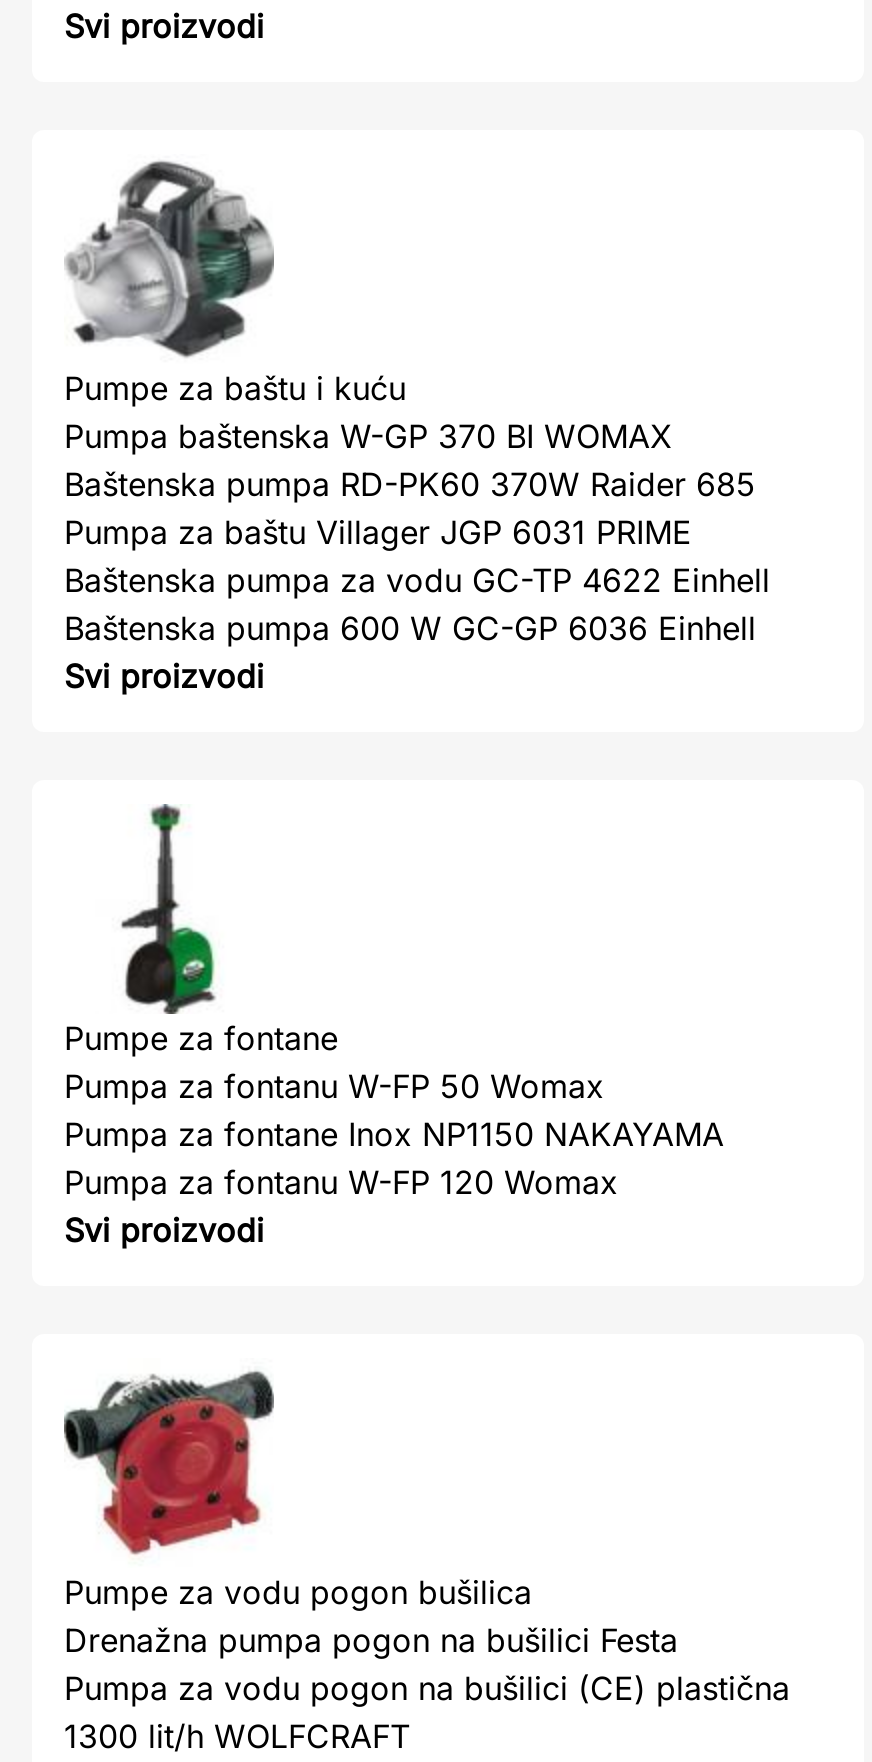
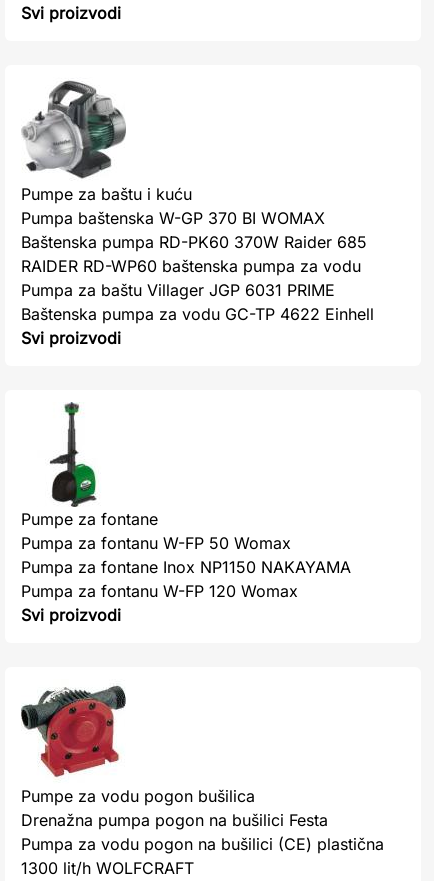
none -> [21,256,361,276] RAIDER RD-WP60 baštenska pumpa za vodu
moved [64,512,770,600] -> [21,280,374,324]: Pumpa za baštu Villager JGP 6031 PRIME | Baštenska pumpa za vodu GC-TP 4622 Einhell
[64,608,756,648] Baštenska pumpa 600 W GC-GP 6036 Einhell -> none

